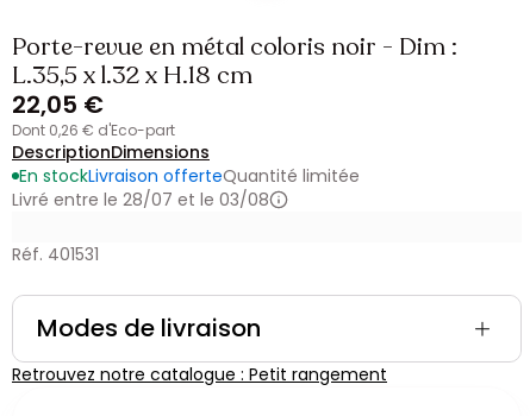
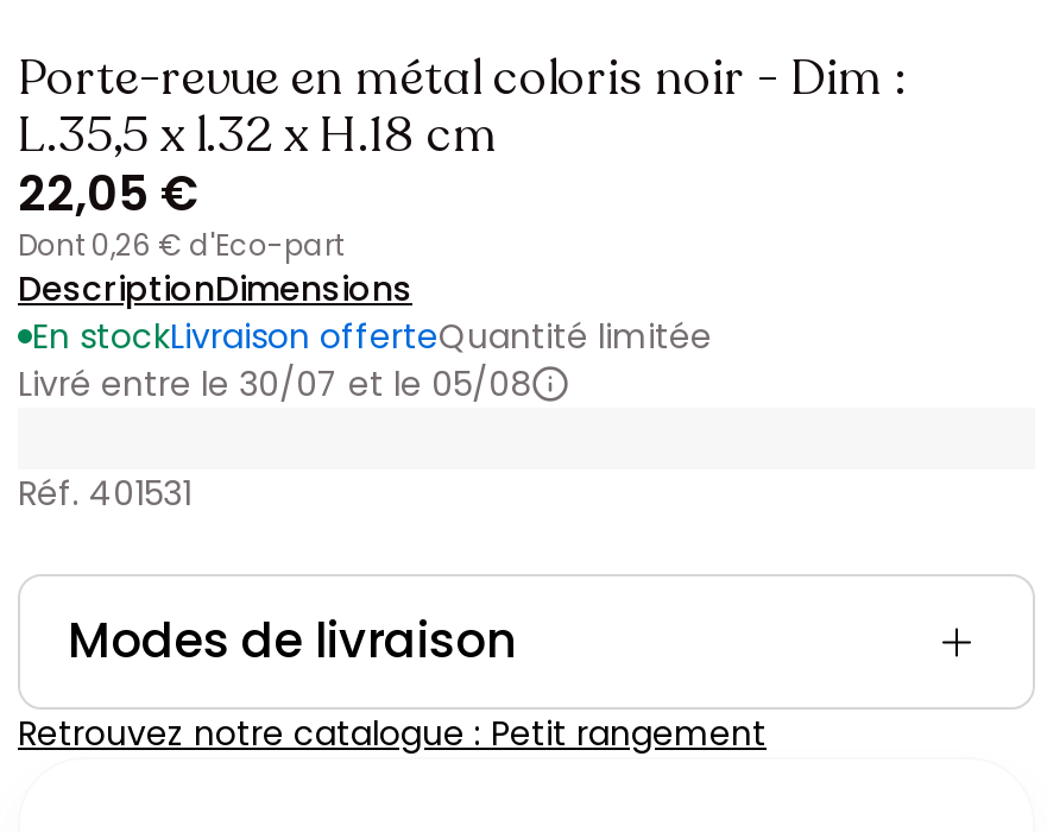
[12,187,269,211] Livré entre le 28/07 et le 03/08 -> [18,359,531,407] Livré entre le 30/07 et le 05/08

